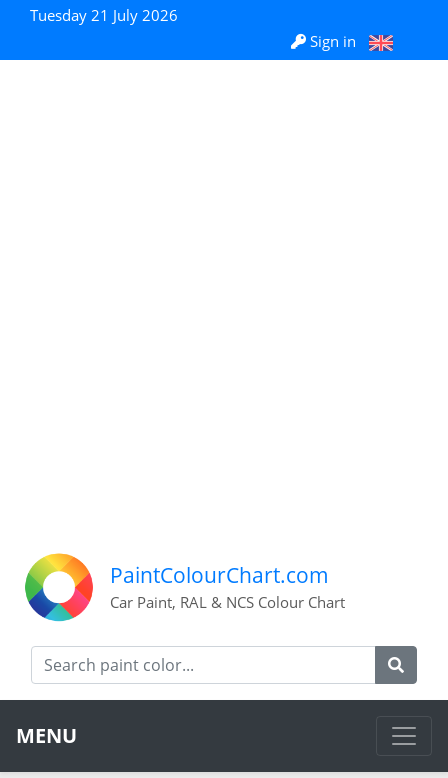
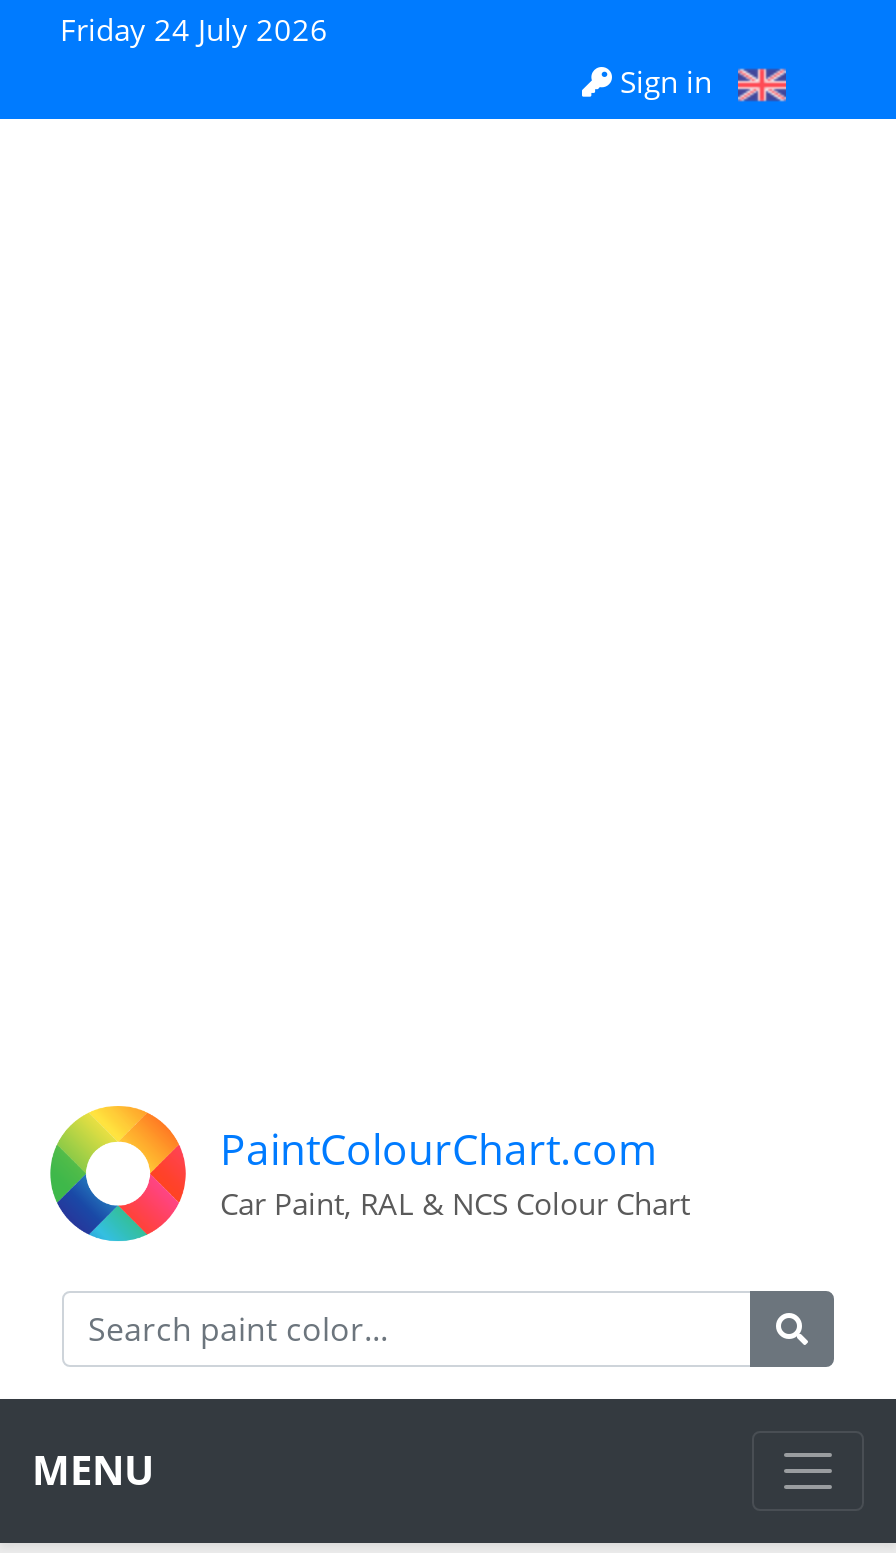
[30,5,178,25] Tuesday 21 July 2026 -> [60,9,328,49] Friday 24 July 2026

